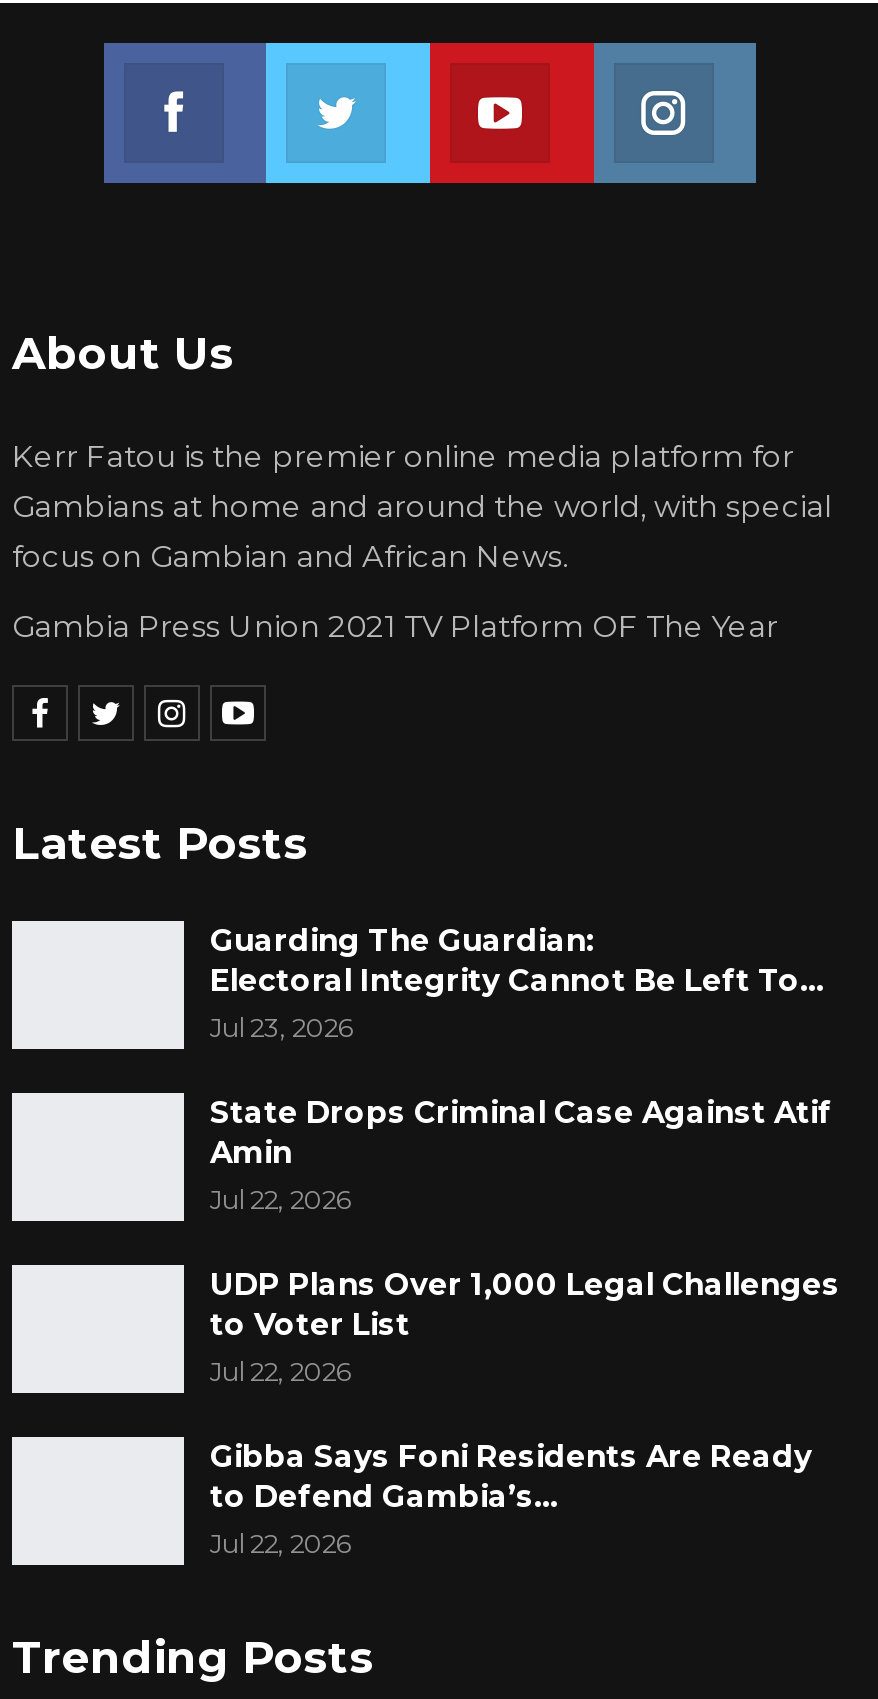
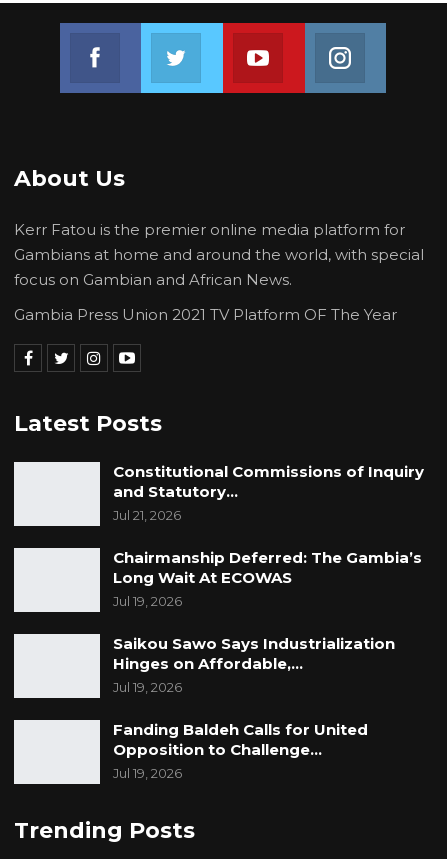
[210,922,824,1044] Guarding The Guardian: | Electoral Integrity Cannot Be Left To… | Jul 23, 2026 -> [113,462,424,523] Constitutional Commissions of Inquiry | and Statutory… | Jul 21, 2026
[210,1094,832,1216] State Drops Criminal Case Against Atif | Amin | Jul 22, 2026 -> [113,548,422,609] Chairmanship Deferred: The Gambia’s | Long Wait At ECOWAS | Jul 19, 2026
[210,1266,840,1388] UDP Plans Over 1,000 Legal Challenges | to Voter List | Jul 22, 2026 -> [113,634,395,695] Saikou Sawo Says Industrialization | Hinges on Affordable,… | Jul 19, 2026
[210,1438,812,1560] Gibba Says Foni Residents Are Ready | to Defend Gambia’s… | Jul 22, 2026 -> [113,720,368,781] Fanding Baldeh Calls for United | Opposition to Challenge… | Jul 19, 2026

